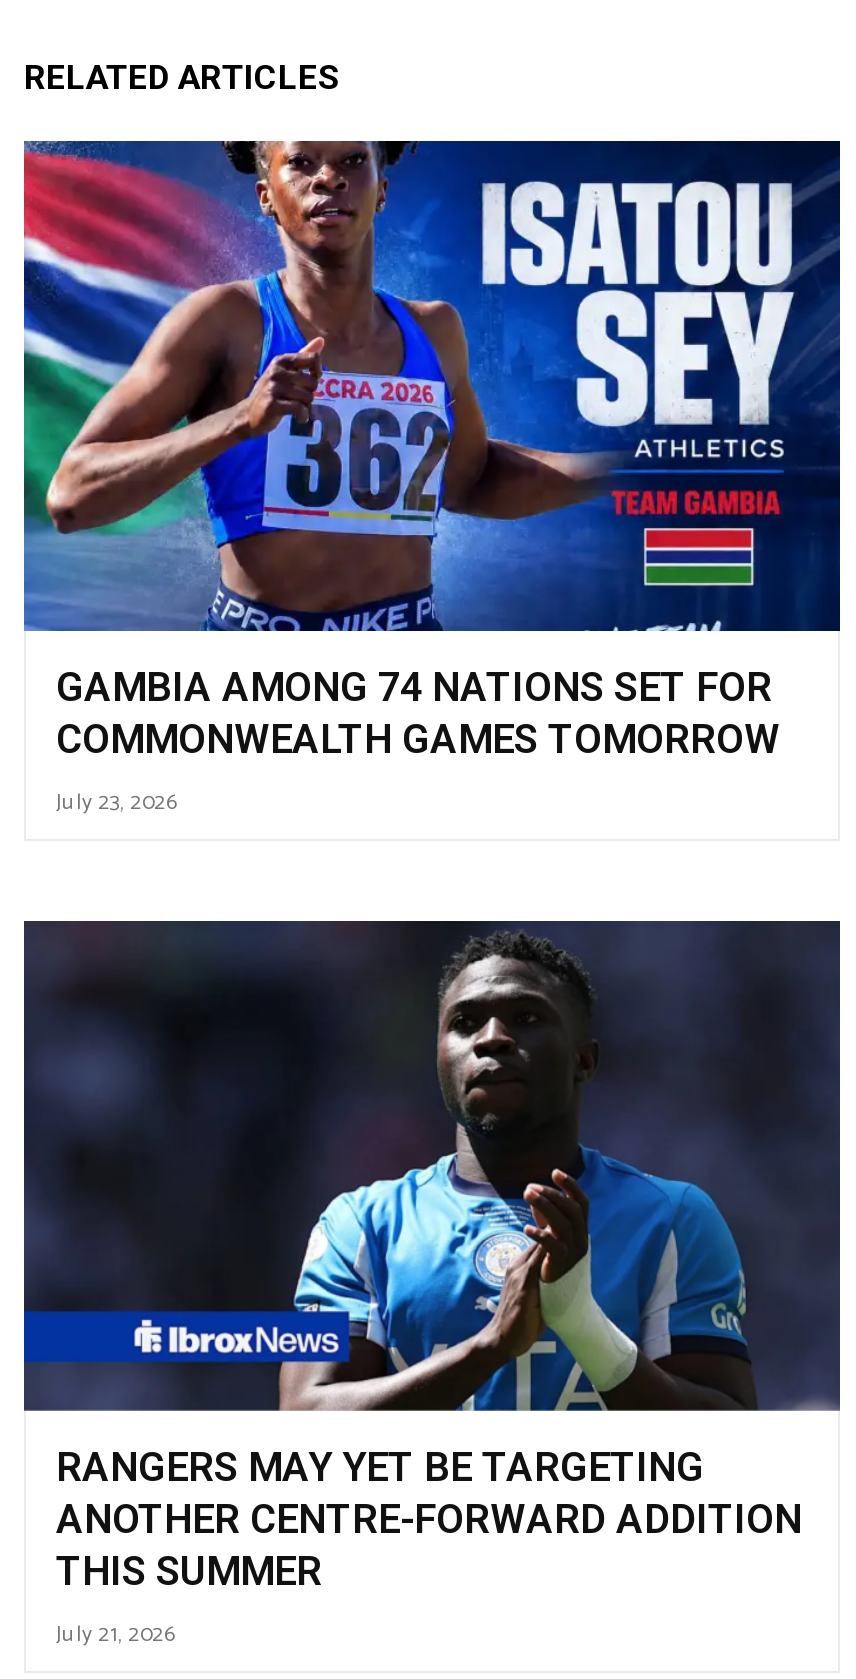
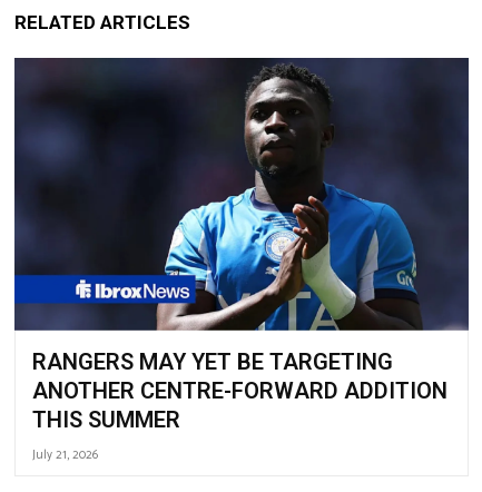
[22,139,840,821] [image] | GAMBIA AMONG 74 NATIONS SET FOR | COMMONWEALTH GAMES TOMORROW | July 23, 2026 -> none

